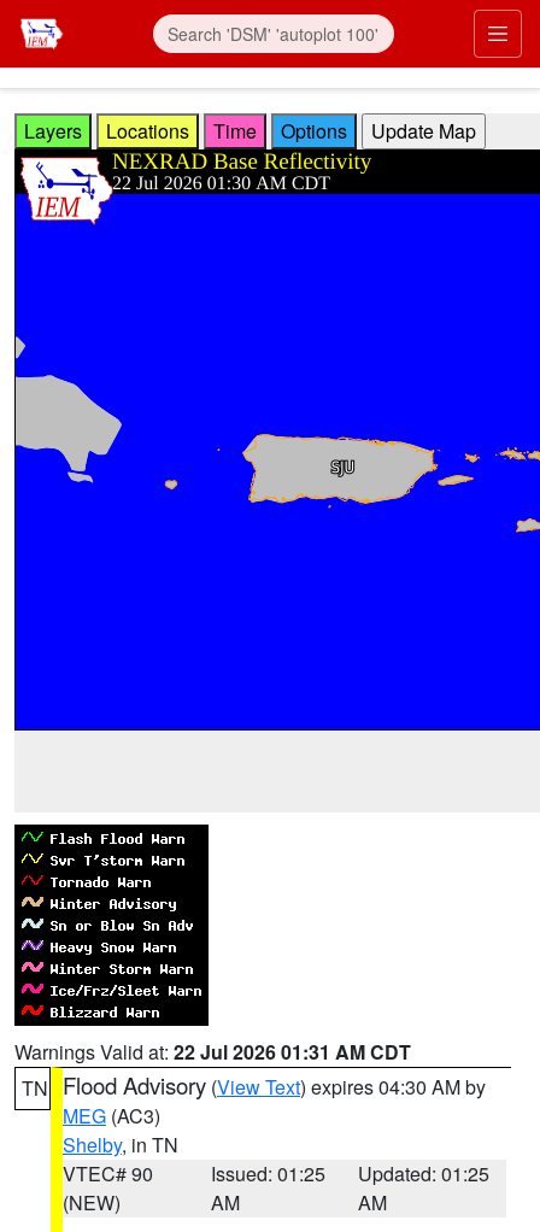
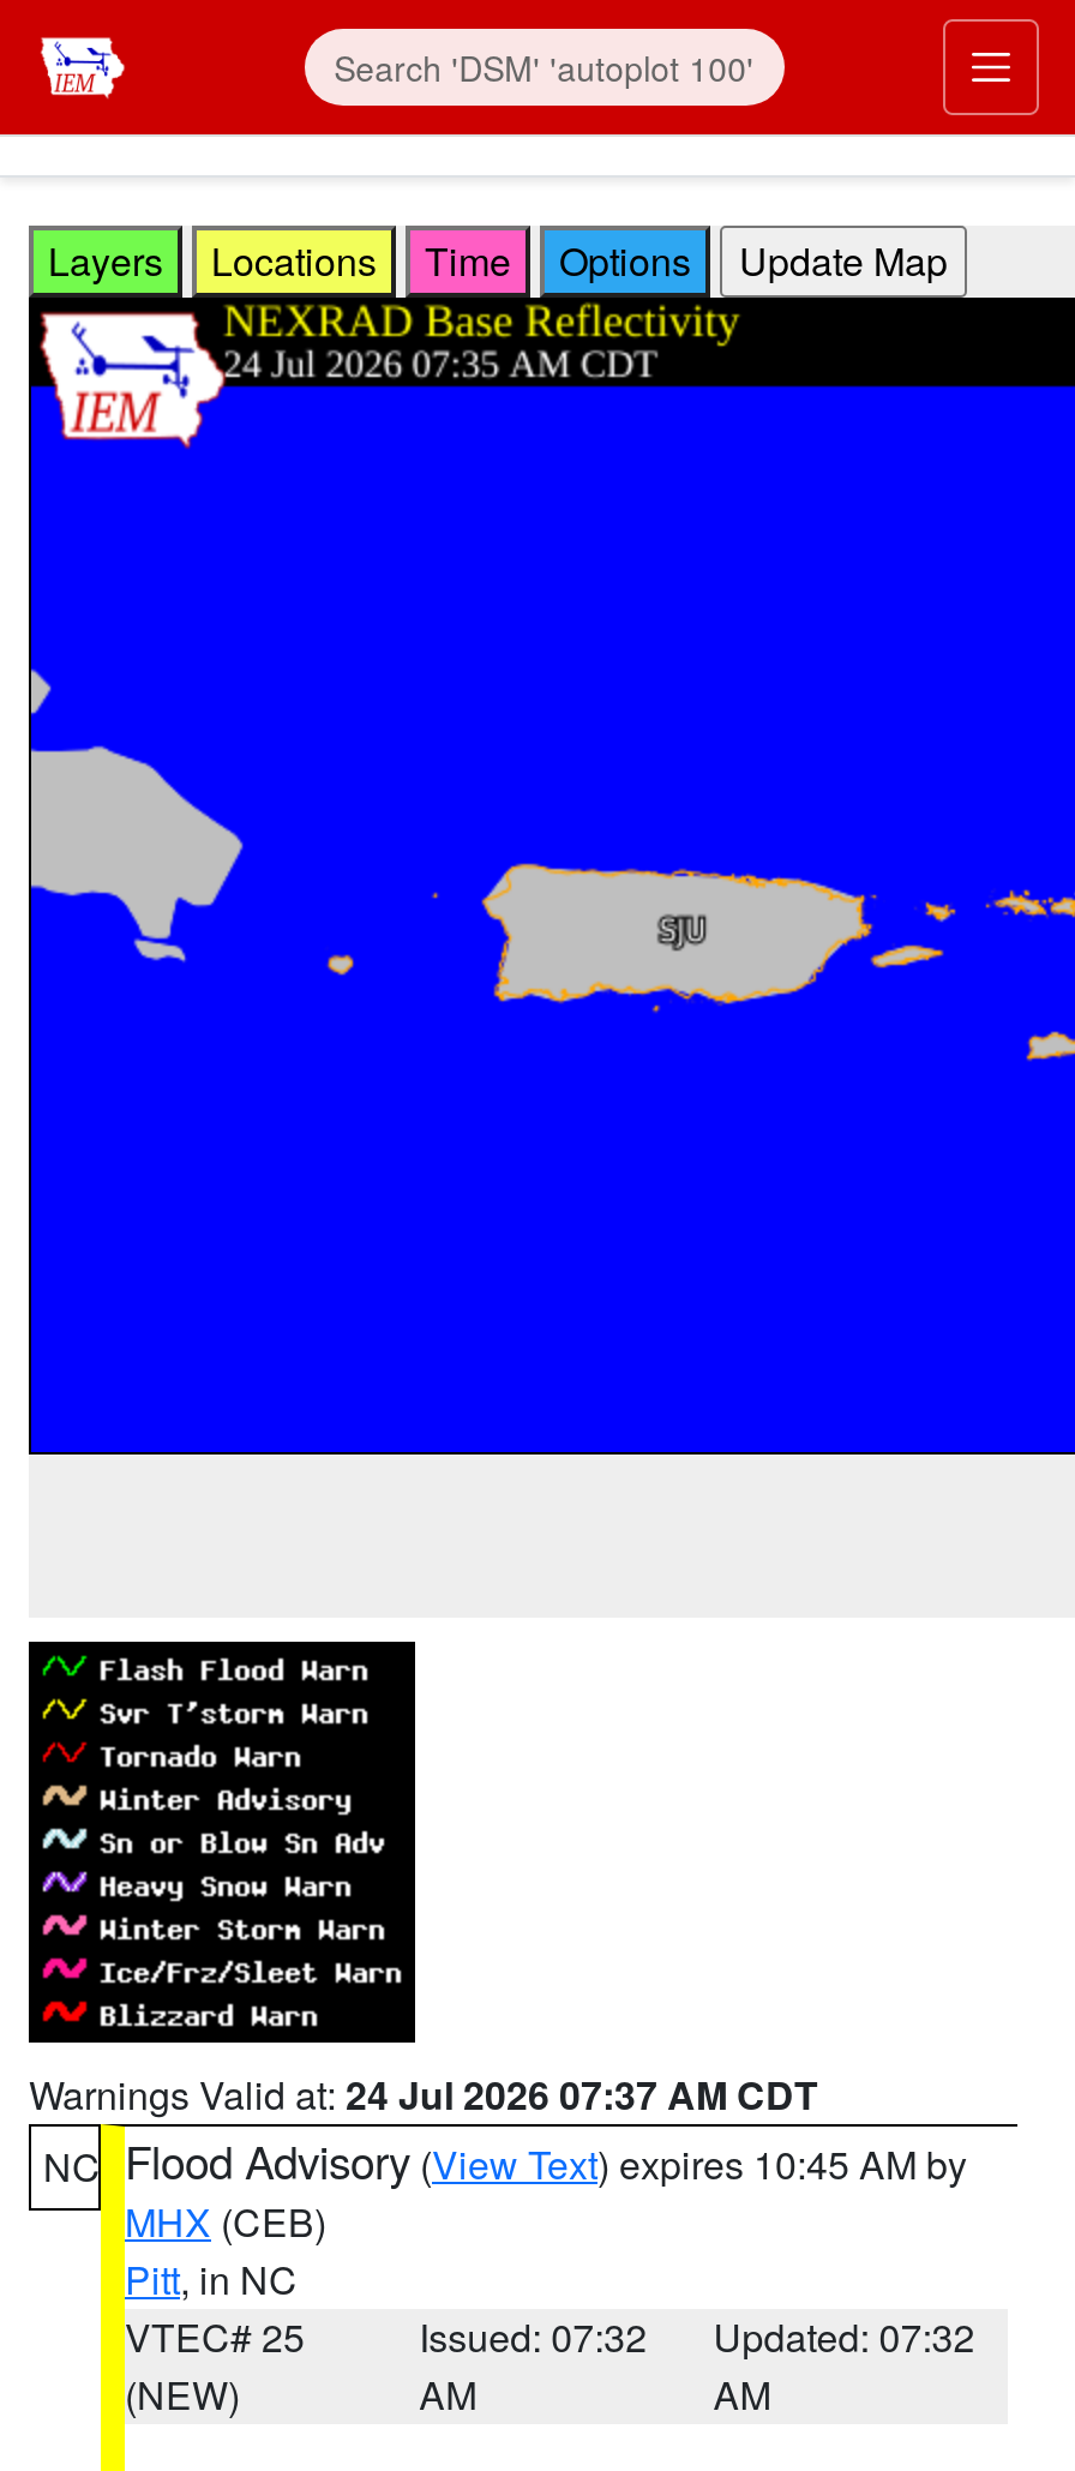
[14,1038,486,1187] Warnings Valid at: 22 Jul 2026 01:31 AM CDT | TN Flood Advisory (View Text) expires 04:30 AM by | MEG (AC3) | Shelby, in TN | VTEC# 90 -> [29,2067,967,2364] Warnings Valid at: 24 Jul 2026 07:37 AM CDT | NC Flood Advisory (View Text) expires 10:45 AM by | MHX (CEB) | Pitt, in NC | VTEC# 25
[210,1160,325,1187] Issued: 01:25 -> [419,2309,647,2364] Issued: 07:32
[358,1160,490,1187] Updated: 01:25 -> [713,2309,975,2364] Updated: 07:32

